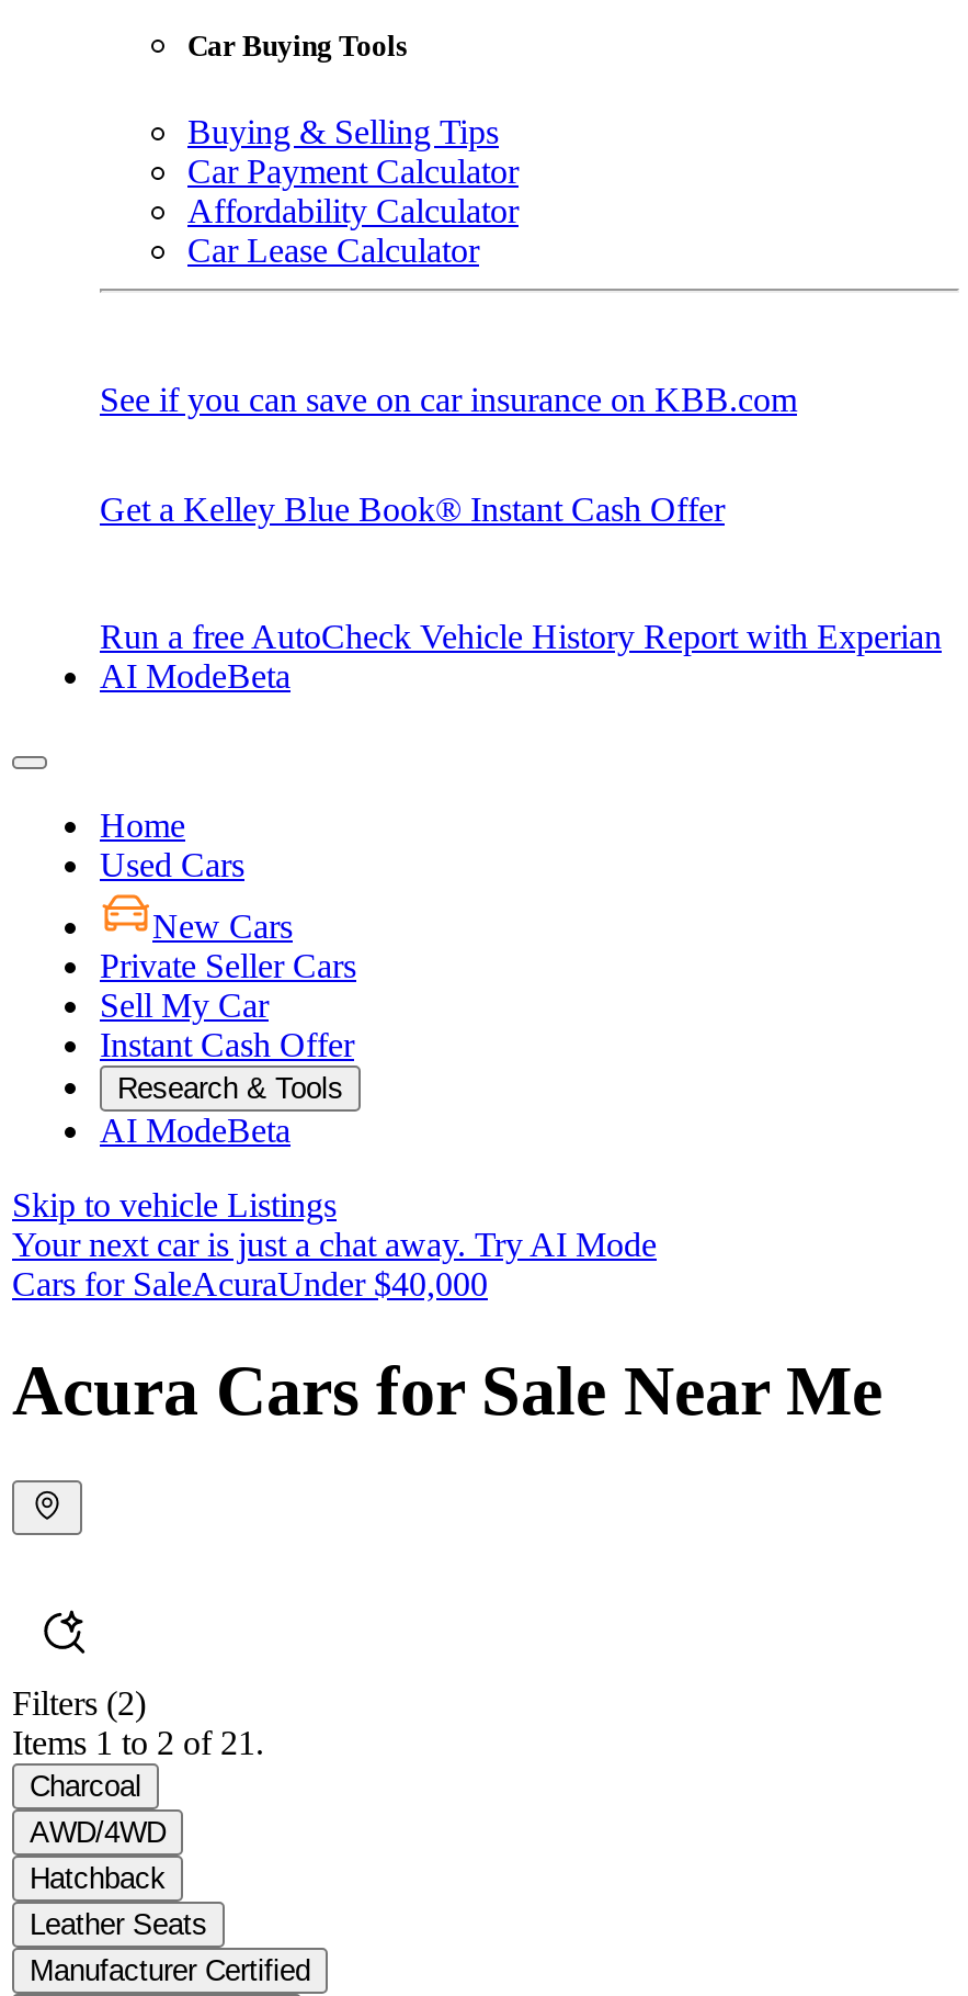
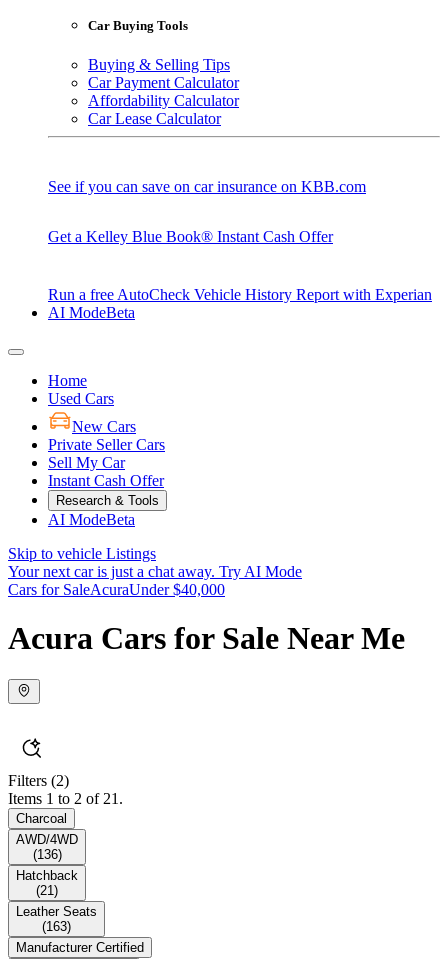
none -> [32,847,61,862] (136)
none -> [36,883,58,898] (21)
none -> [42,919,71,934] (163)

